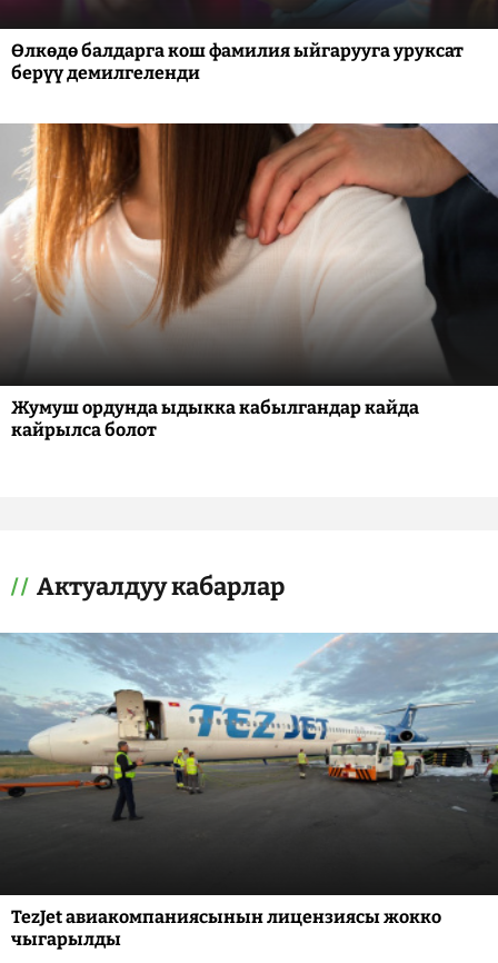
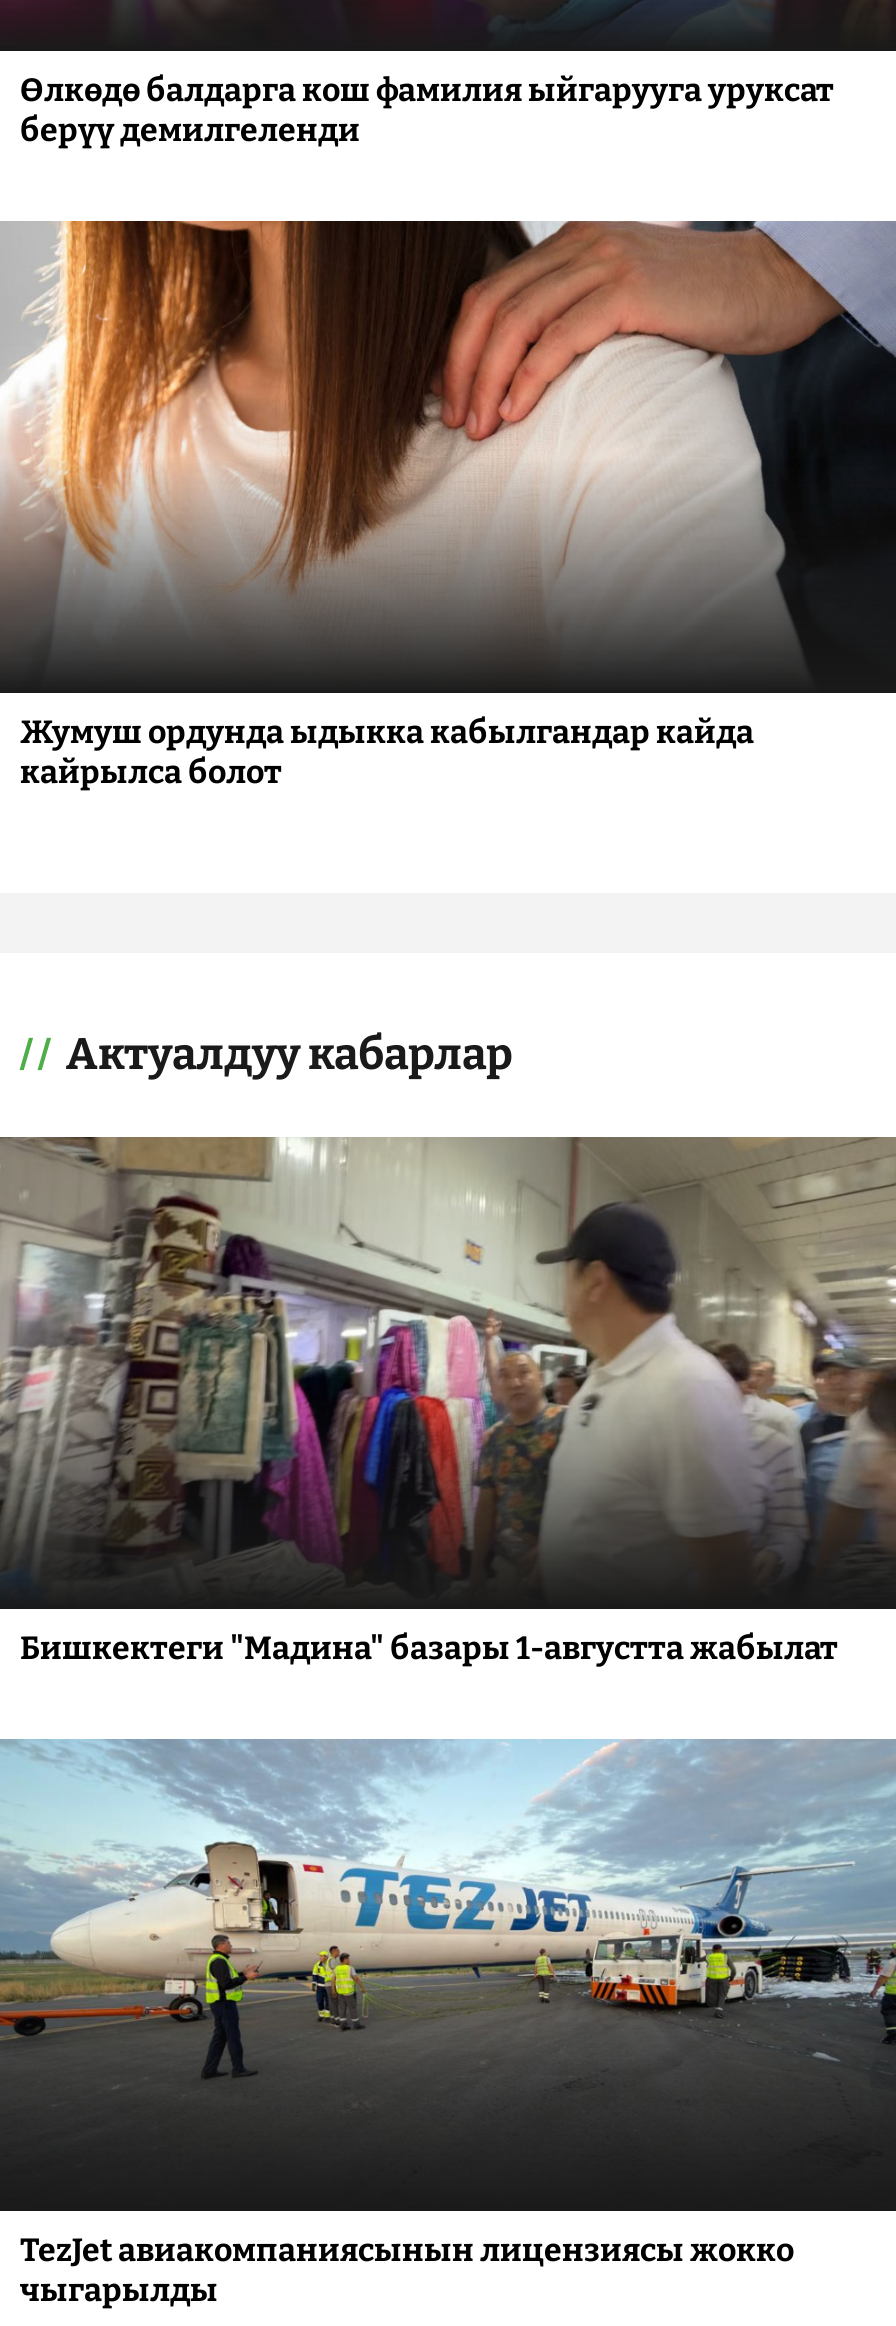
none -> [6,1134,890,1668] [image] | Бишкектеги "Мадина" базары 1-августта жабылат

